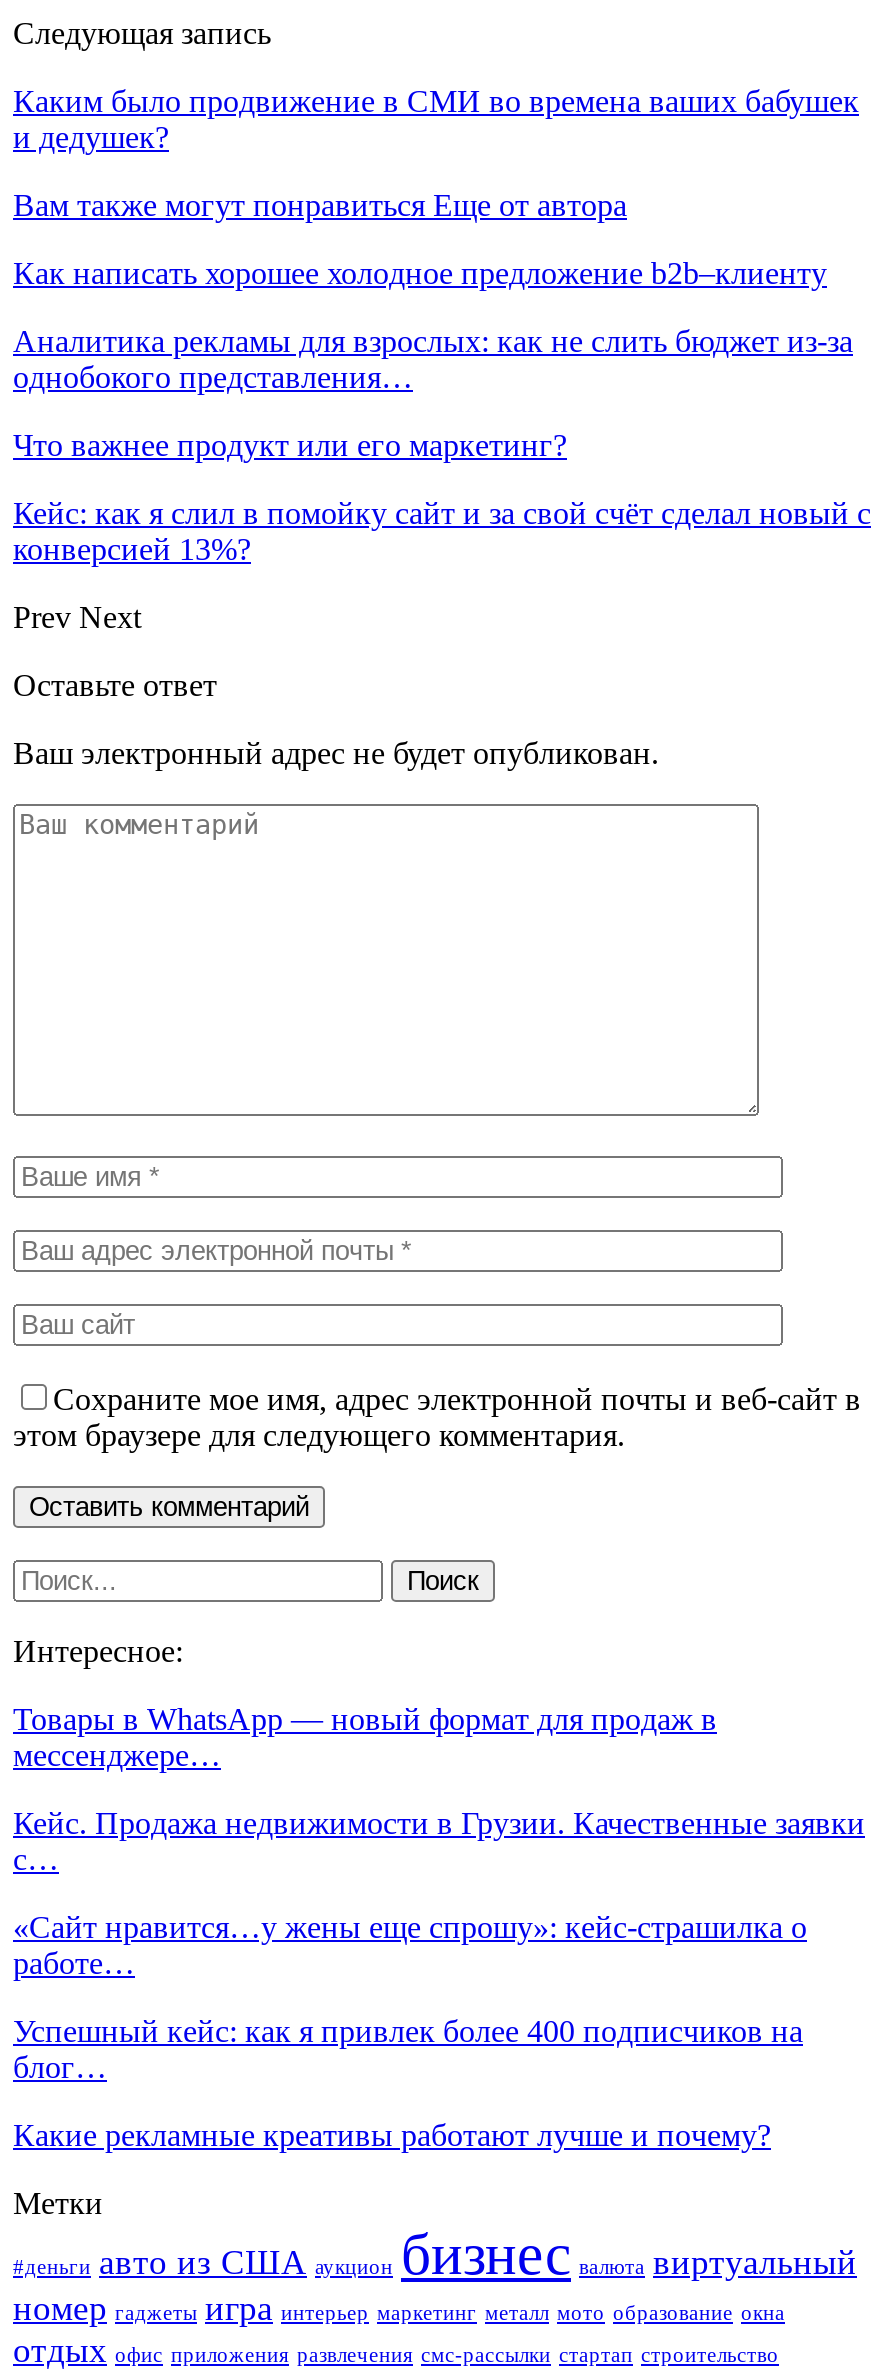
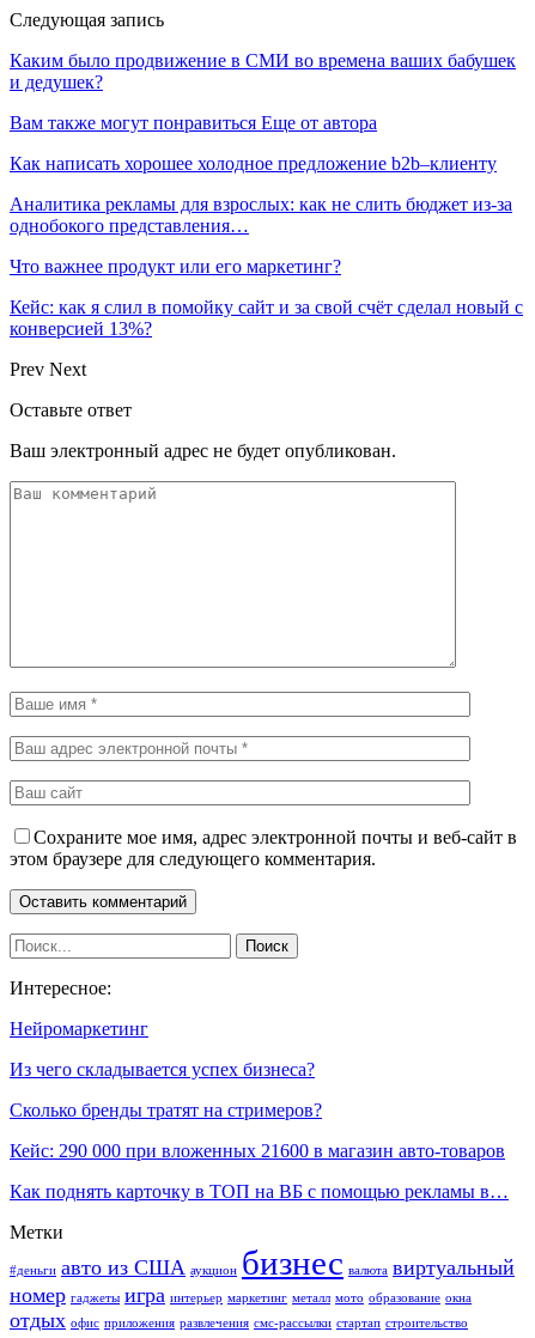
[13,1703,717,1773] Товары в WhatsApp — новый формат для продаж в | мессенджере… -> [10,1019,148,1039] Нейромаркетинг
[13,1807,865,1877] Кейс. Продажа недвижимости в Грузии. Качественные заявки | с… -> [10,1060,315,1080] Из чего складывается успех бизнеса?
[13,1911,807,1981] «Сайт нравится…у жены еще спрошу»: кейс-страшилка о | работе… -> [10,1100,322,1121] Сколько бренды тратят на стримеров?
[13,2015,803,2085] Успешный кейс: как я привлек более 400 подписчиков на | блог… -> [10,1141,505,1161] Кейс: 290 000 при вложенных 21600 в магазин авто-товаров
[13,2119,771,2153] Какие рекламные креативы работают лучше и почему? -> [10,1182,509,1202] Как поднять карточку в ТОП на ВБ с помощью рекламы в…

